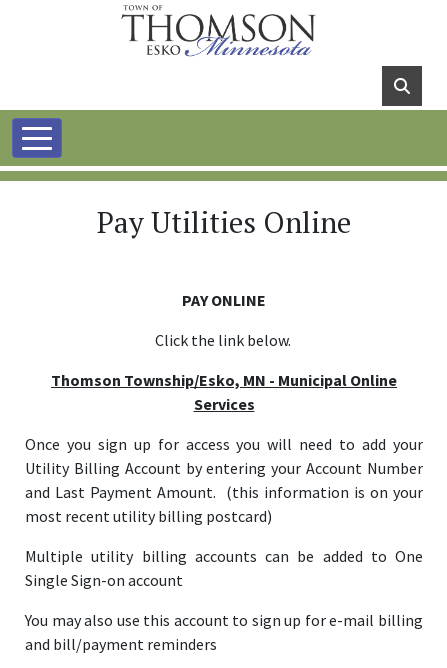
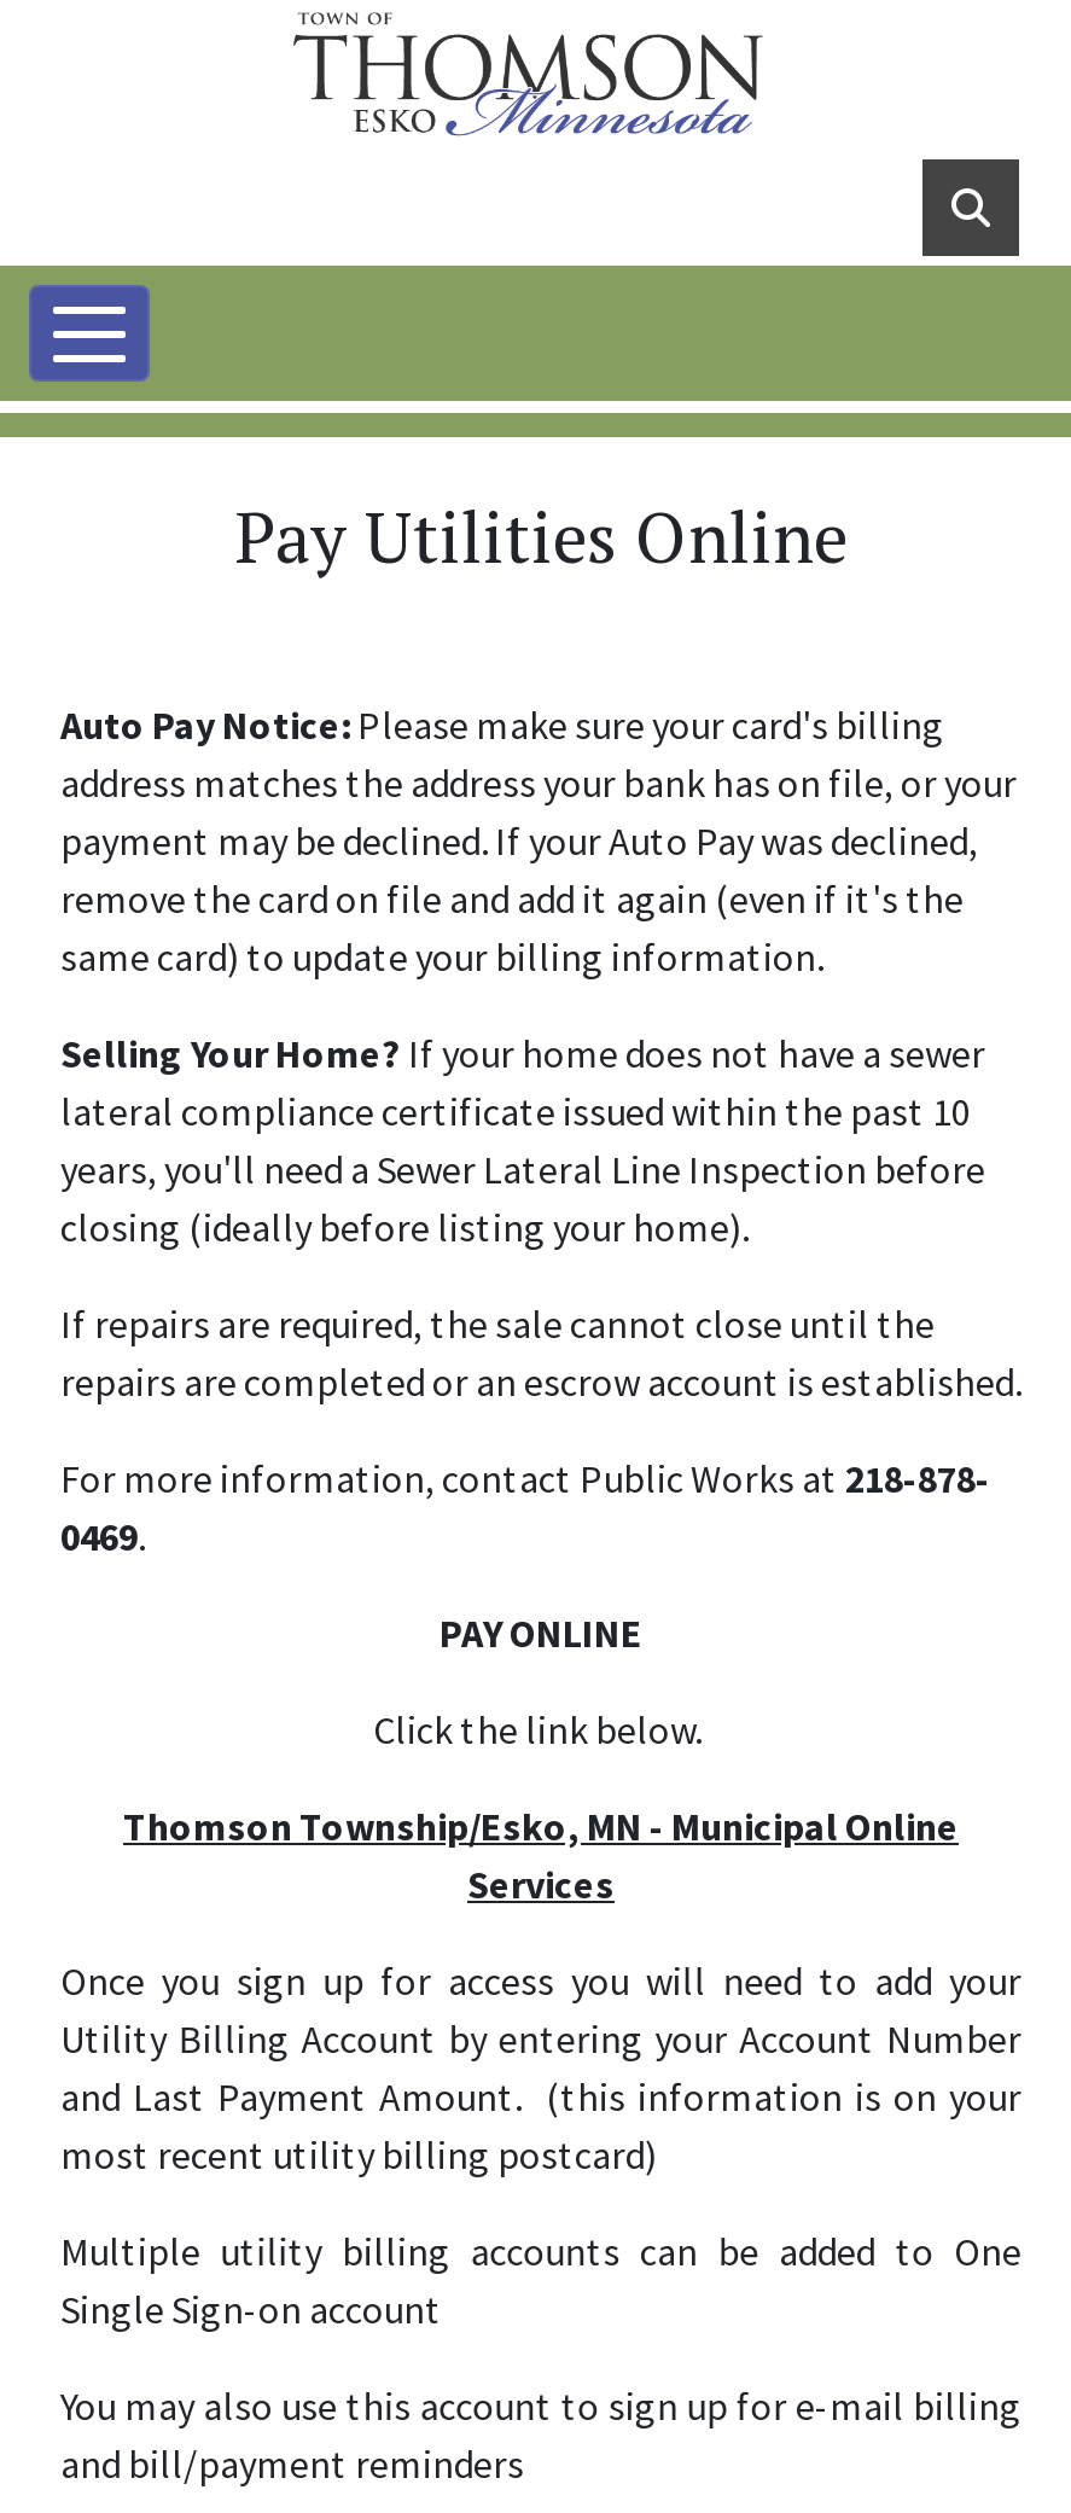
none -> [60,700,1021,1560] Auto Pay Notice: Please make sure your card's billing | address matches the address your bank has on file, or your | payment may be declined. If your Auto Pay was declined, | remove the card on file and add it again (even if it's the | same card) to update your billing information. | Selling Your Home? If your home does not have a sewer | lateral compliance certificate issued within the past 10 | years, you'll need a Sewer Lateral Line Inspection before | closing (ideally before listing your home). | If repairs are required, the sale cannot close until the | repairs are completed or an escrow account is established. | For more information, contact Public Works at 218-878- | 0469.

